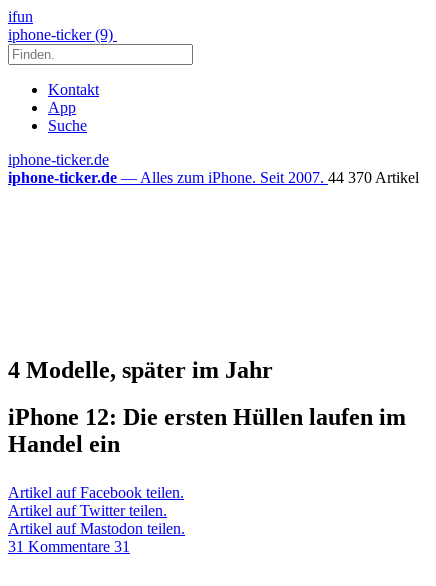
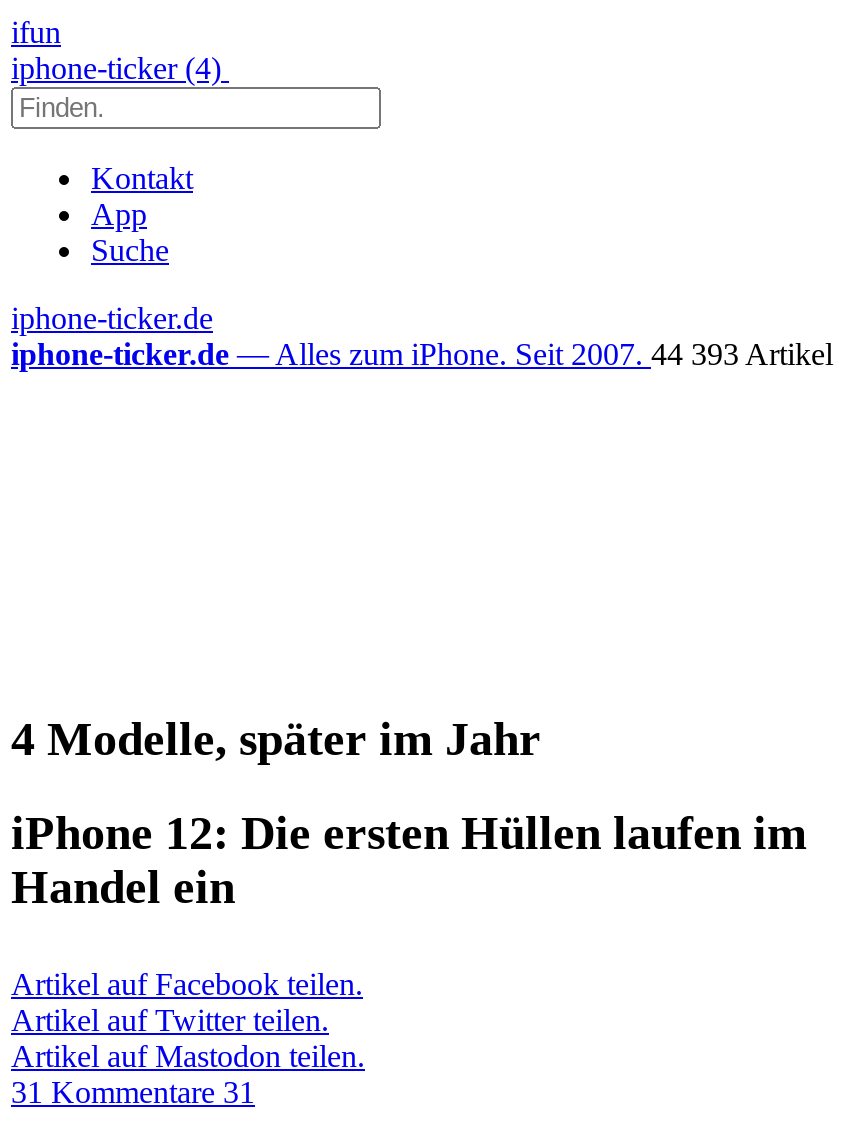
[8,26,117,43] iphone-ticker (9) -> [11,51,229,85] iphone-ticker (4)
[8,169,419,186] iphone-ticker.de — Alles zum iPhone. Seit 2007. 44 370 Artikel -> [11,337,833,371] iphone-ticker.de — Alles zum iPhone. Seit 2007. 44 393 Artikel

